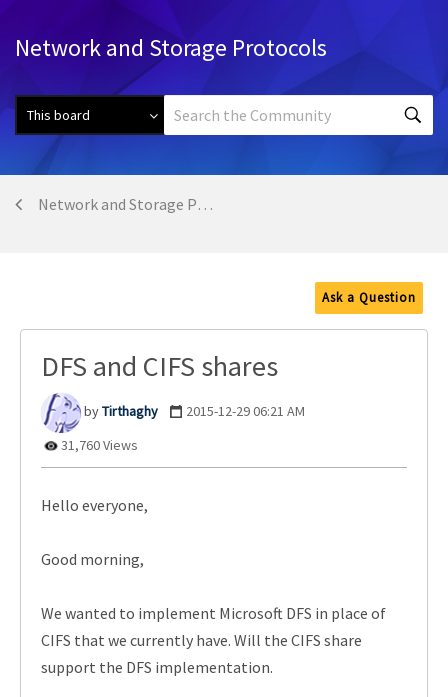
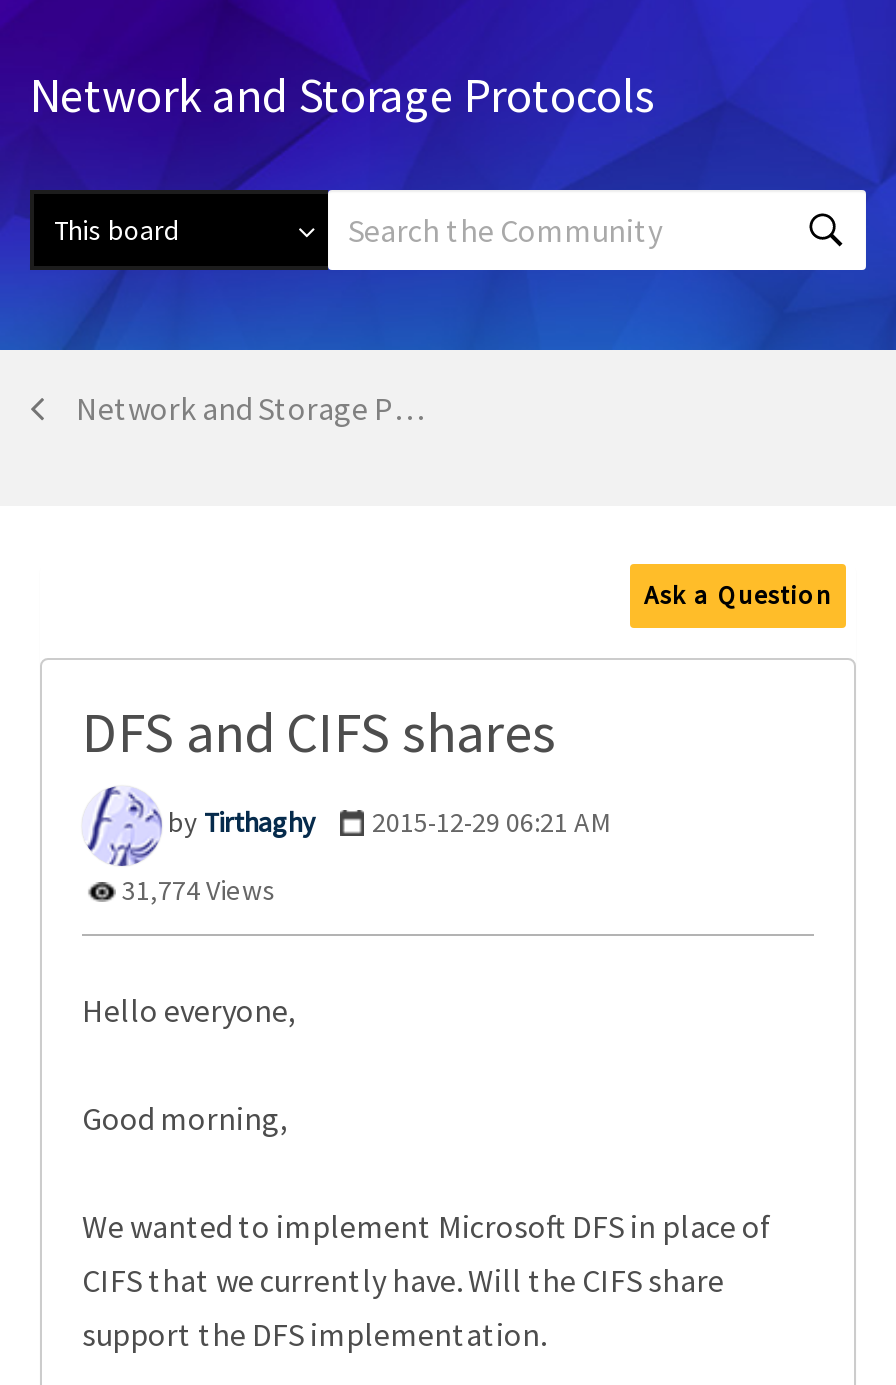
[58,436,138,454] 31,760 Views -> [116,872,276,908] 31,774 Views

